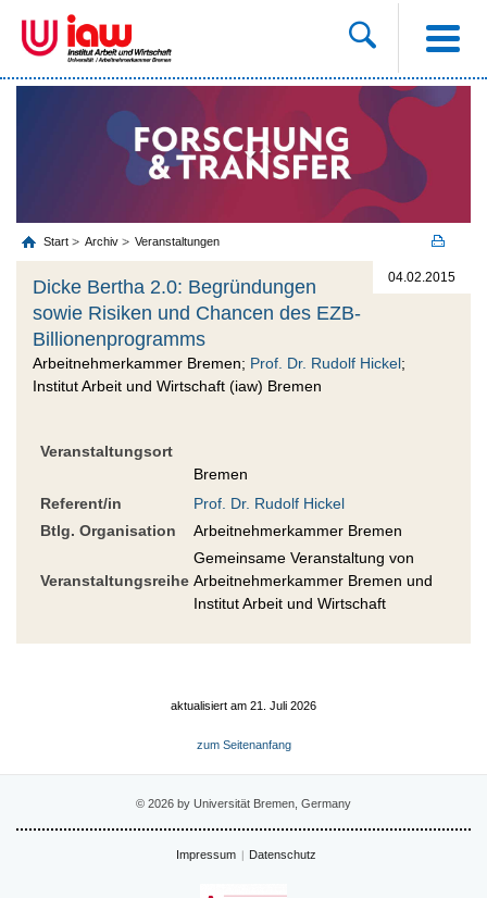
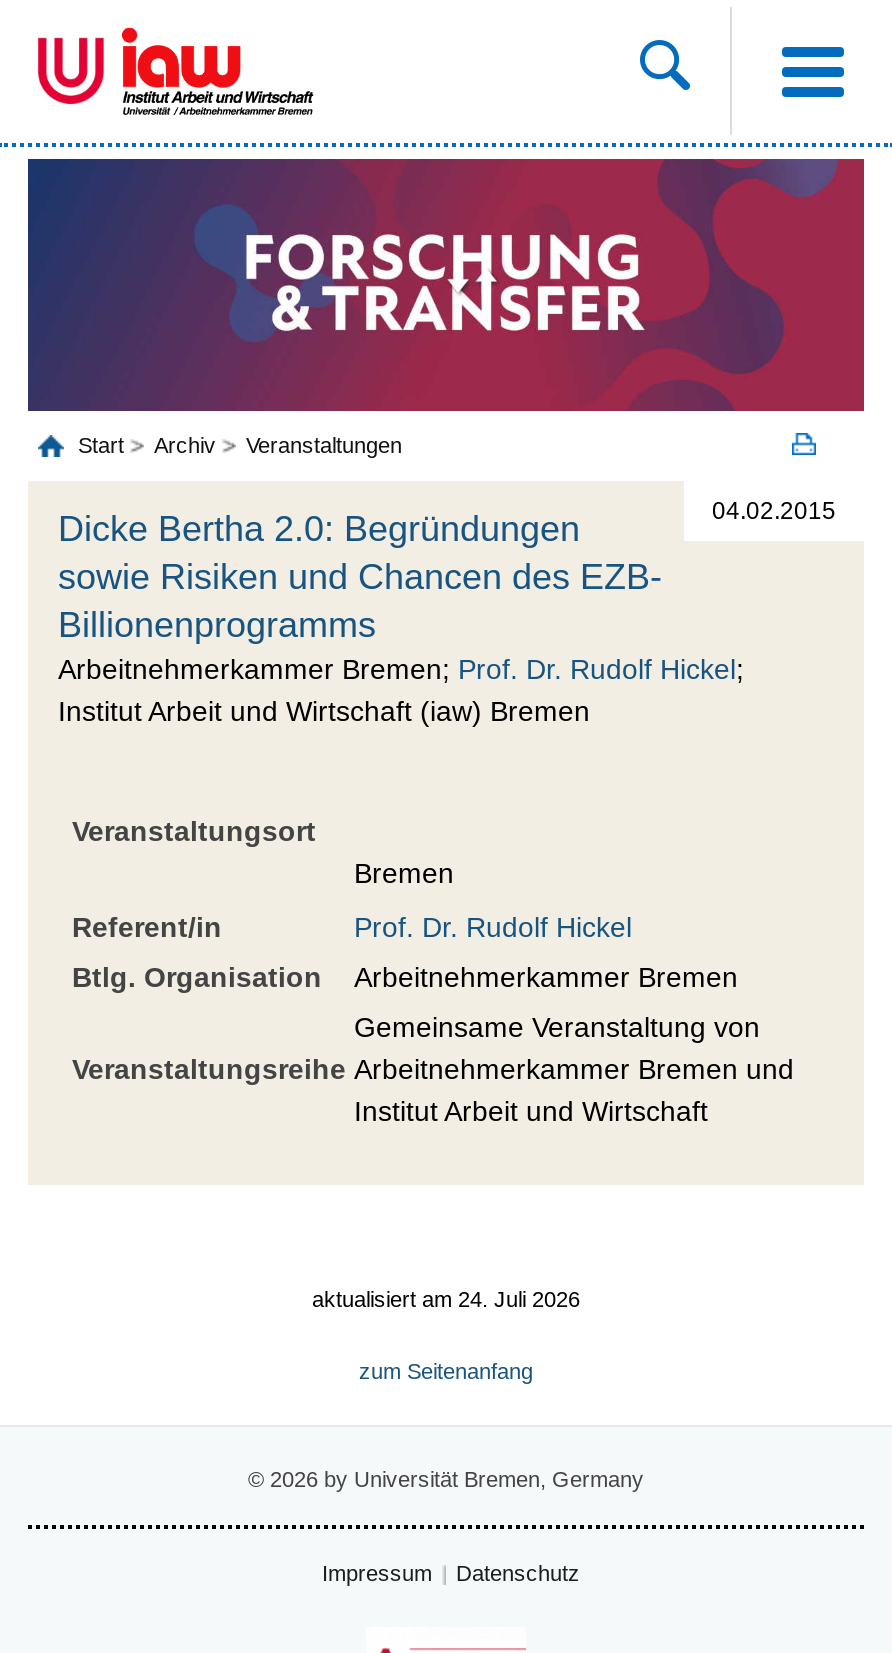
[171,699,316,712] aktualisiert am 21. Juli 2026 -> [312,1287,580,1311] aktualisiert am 24. Juli 2026

